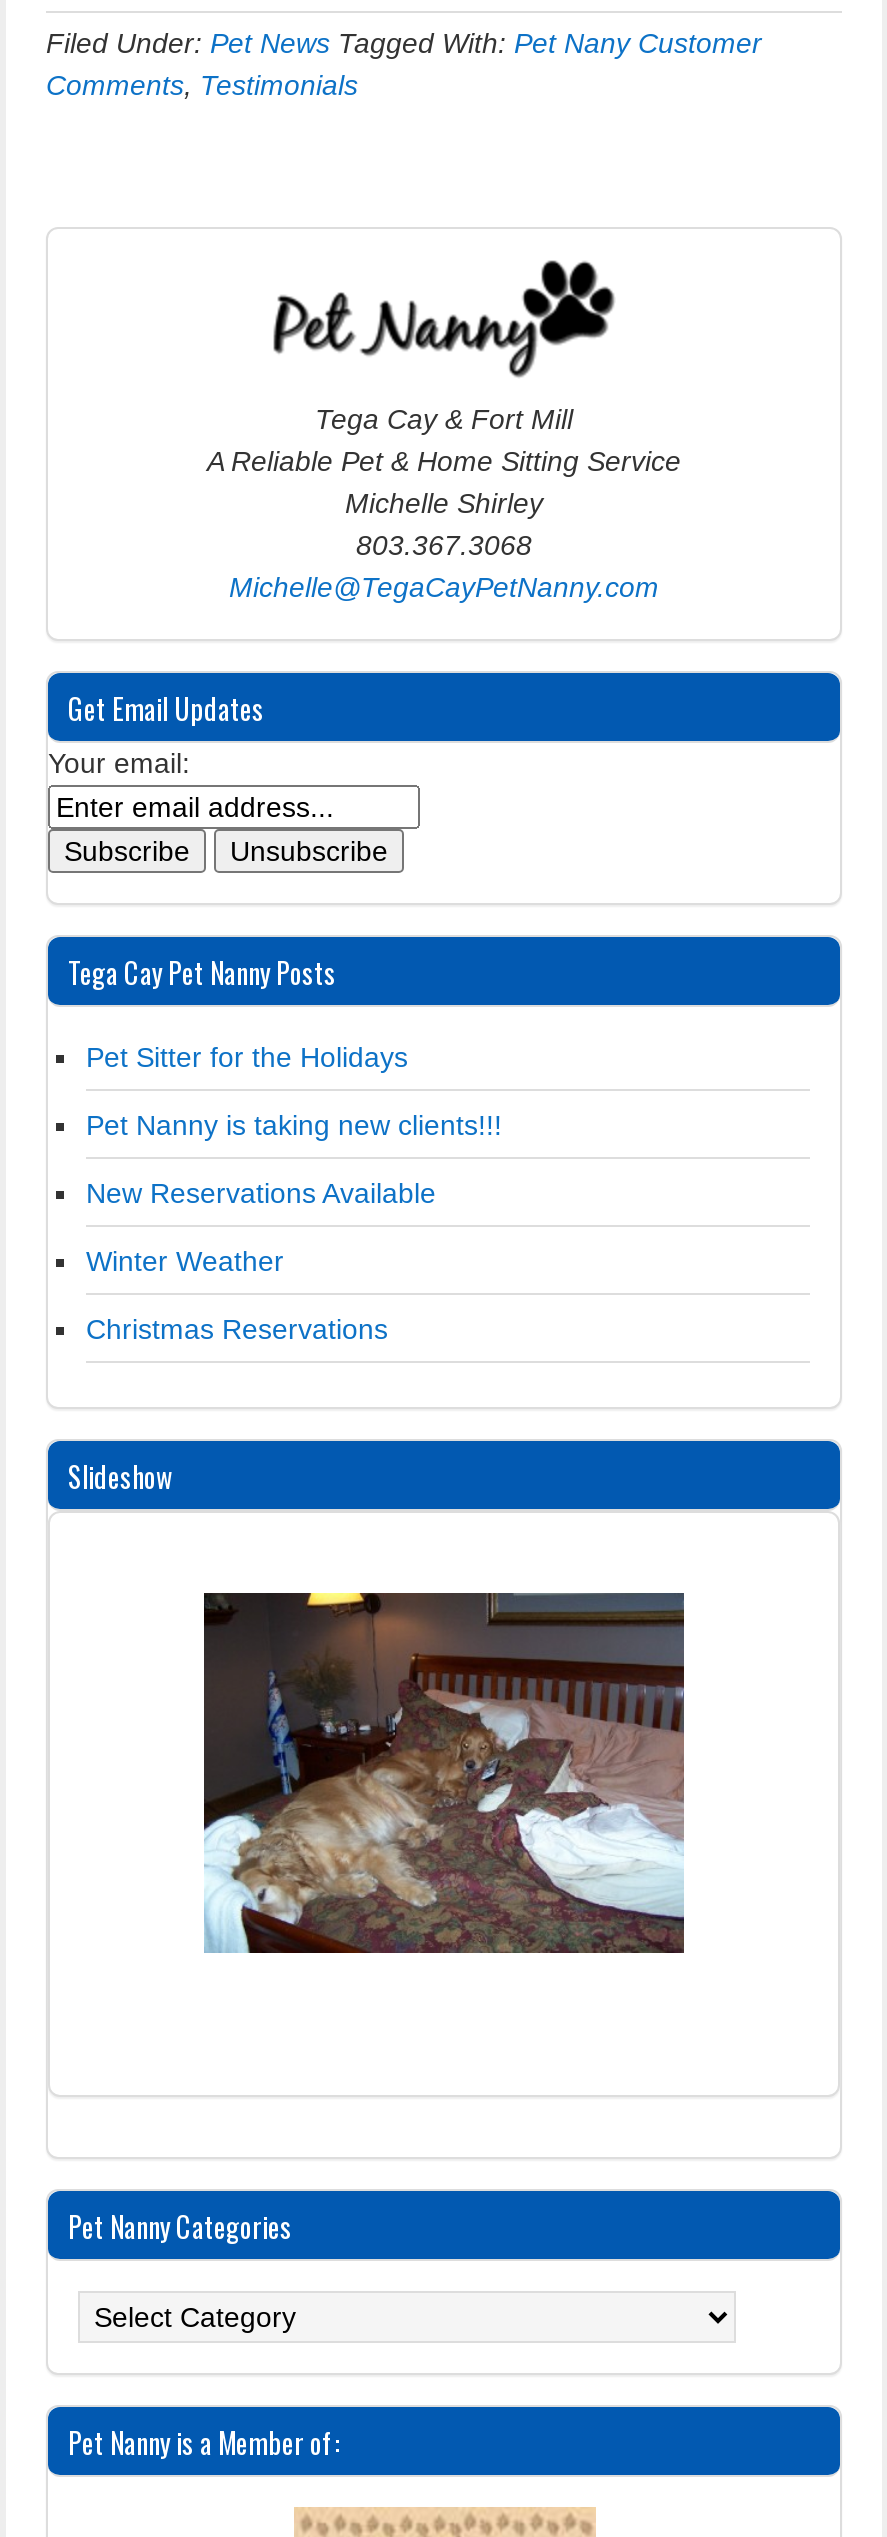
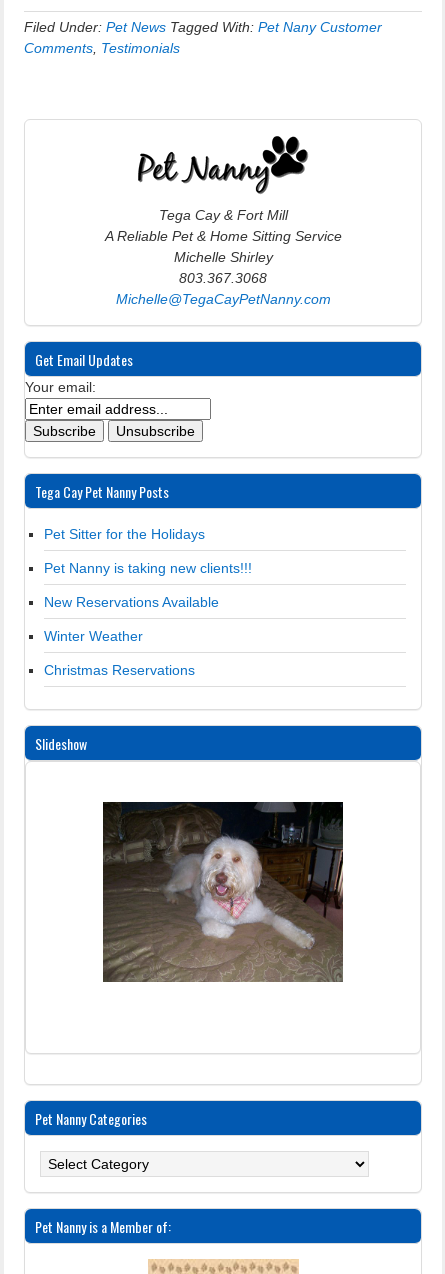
[204,1591,686,1953] [image] -> [102,801,344,983] [image]

